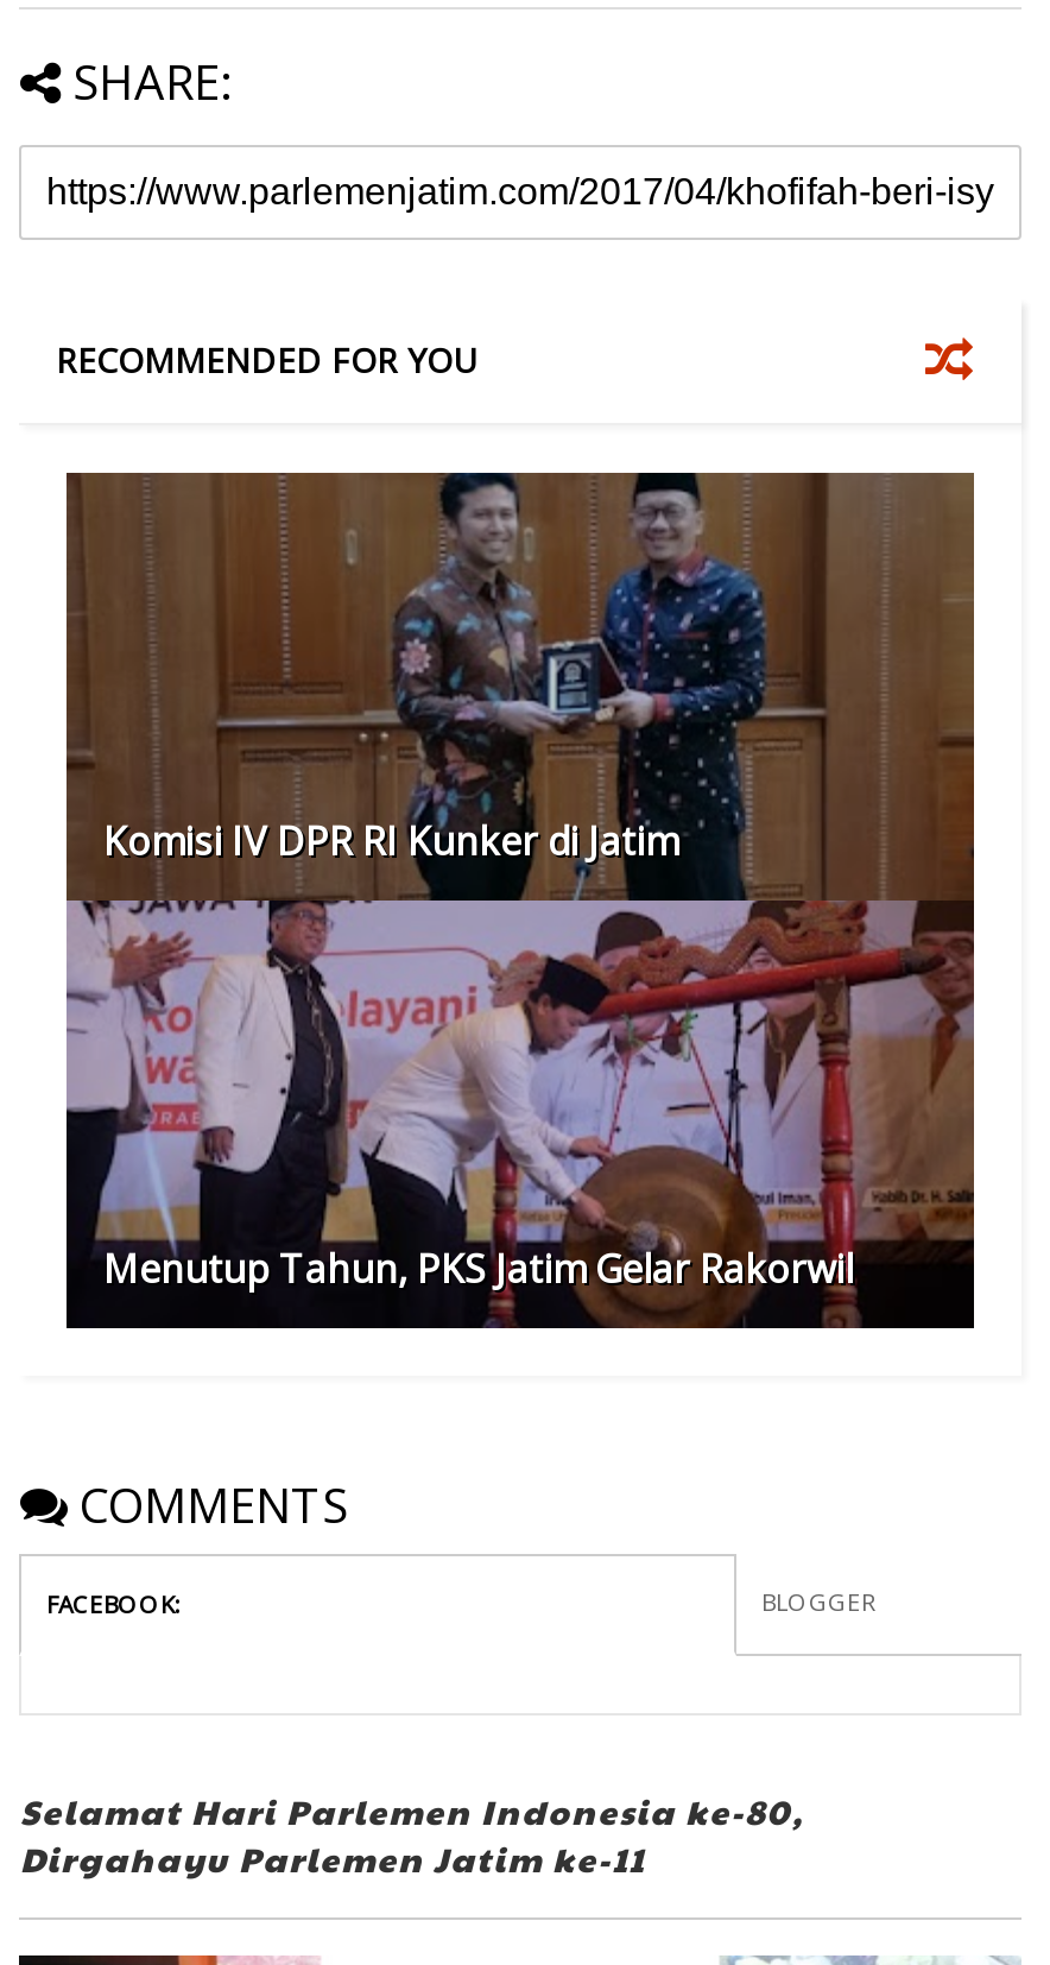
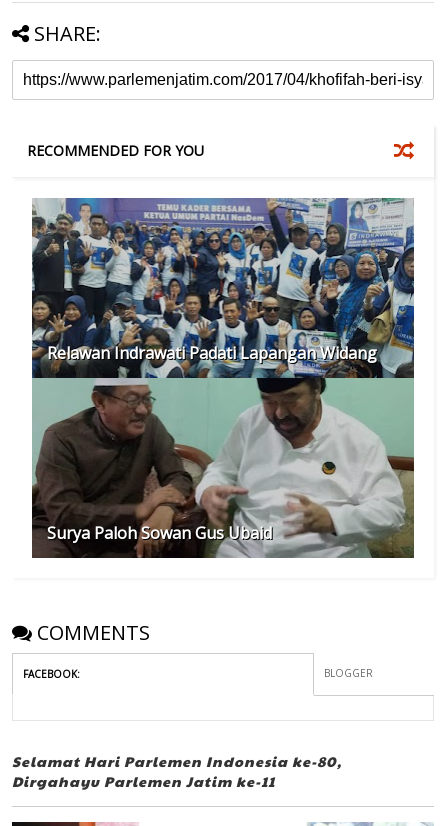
[64,470,976,1331] [image] | Komisi IV DPR RI Kunker di Jatim -> [31,197,415,559] [image] | Relawan Indrawati Padati Lapangan Widang
[103,1242,854,1294] Menutup Tahun, PKS Jatim Gelar Rakorwil -> [47,522,272,544] Surya Paloh Sowan Gus Ubaid

